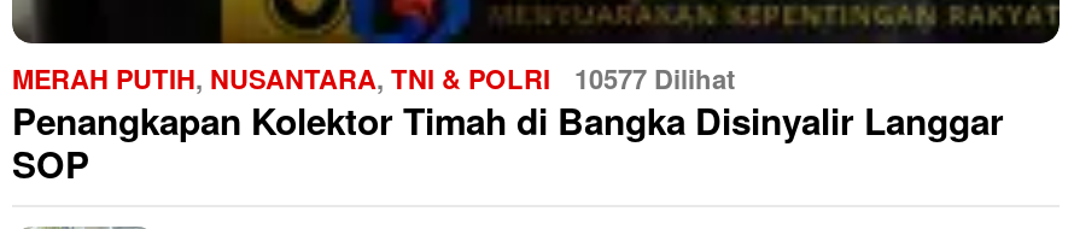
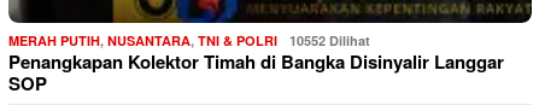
[12,62,736,98] MERAH PUTIH, NUSANTARA, TNI & POLRI 10577 Dilihat -> [8,31,370,49] MERAH PUTIH, NUSANTARA, TNI & POLRI 10552 Dilihat

